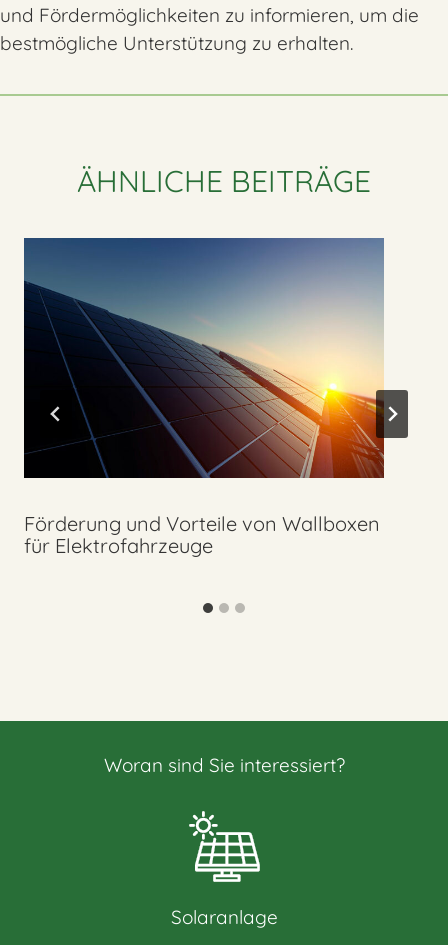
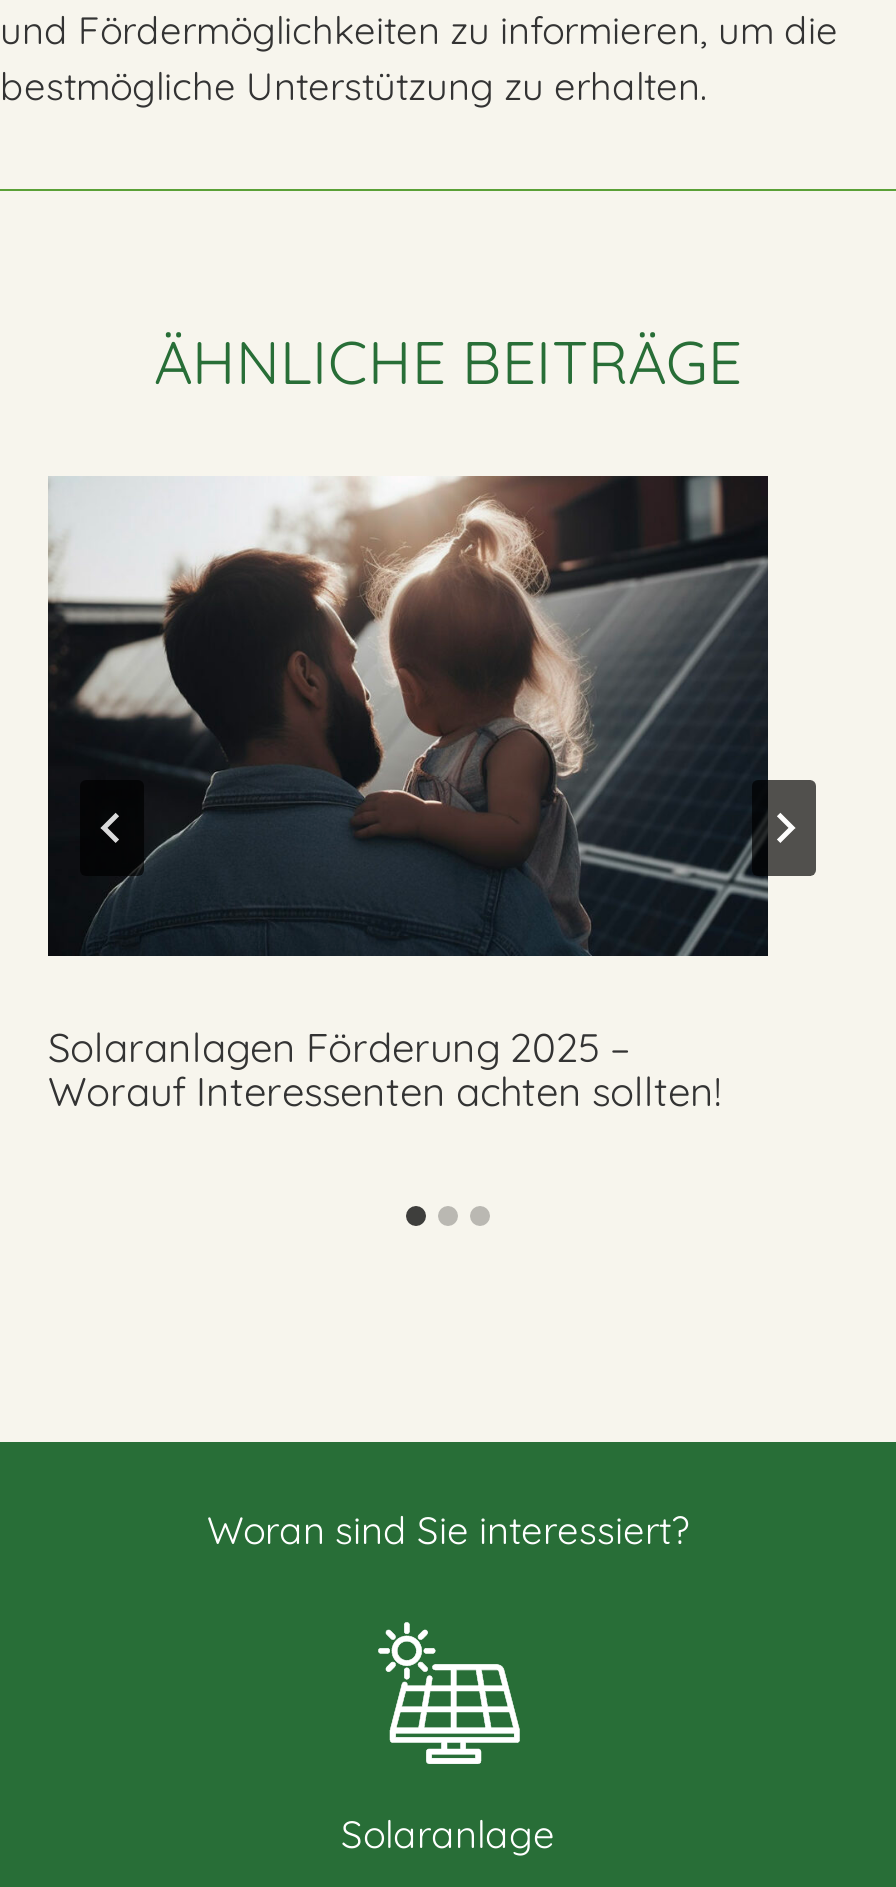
[23,237,385,558] [image] | Förderung und Vorteile von Wallboxen | für Elektrofahrzeuge -> [46,474,770,1116] [image] | Solaranlagen Förderung 2025 – | Worauf Interessenten achten sollten!

